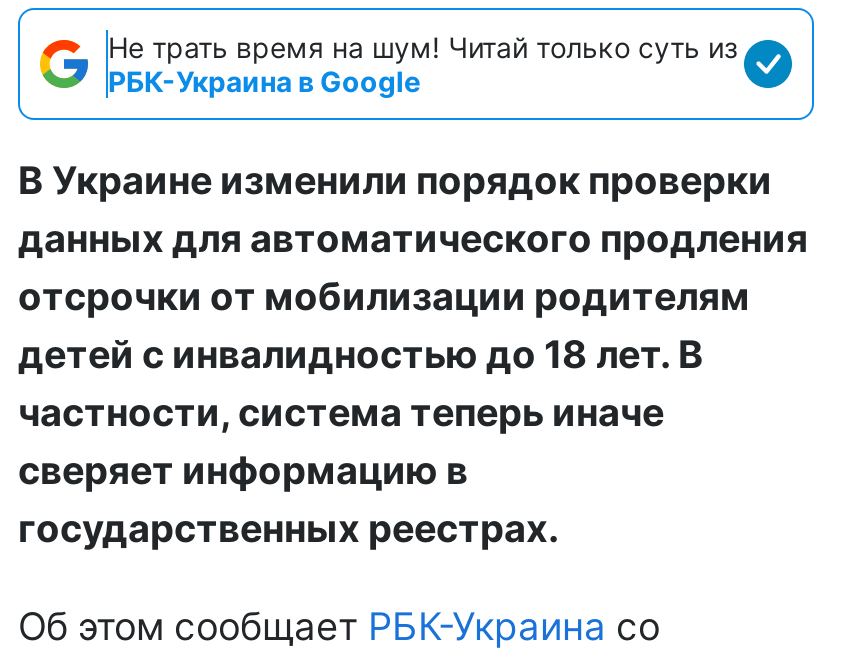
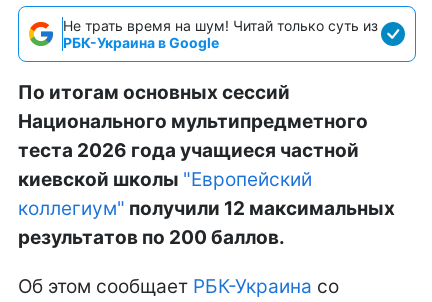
[18,158,808,552] В Украине изменили порядок проверки | данных для автоматического продления | отсрочки от мобилизации родителям | детей с инвалидностью до 18 лет. В | частности, система теперь иначе | сверяет информацию в | государственных реестрах. -> [18,81,395,249] По итогам основных сессий | Национального мультипредметного | теста 2026 года учащиеся частной | киевской школы "Европейский | коллегиум" получили 12 максимальных | результатов по 200 баллов.

